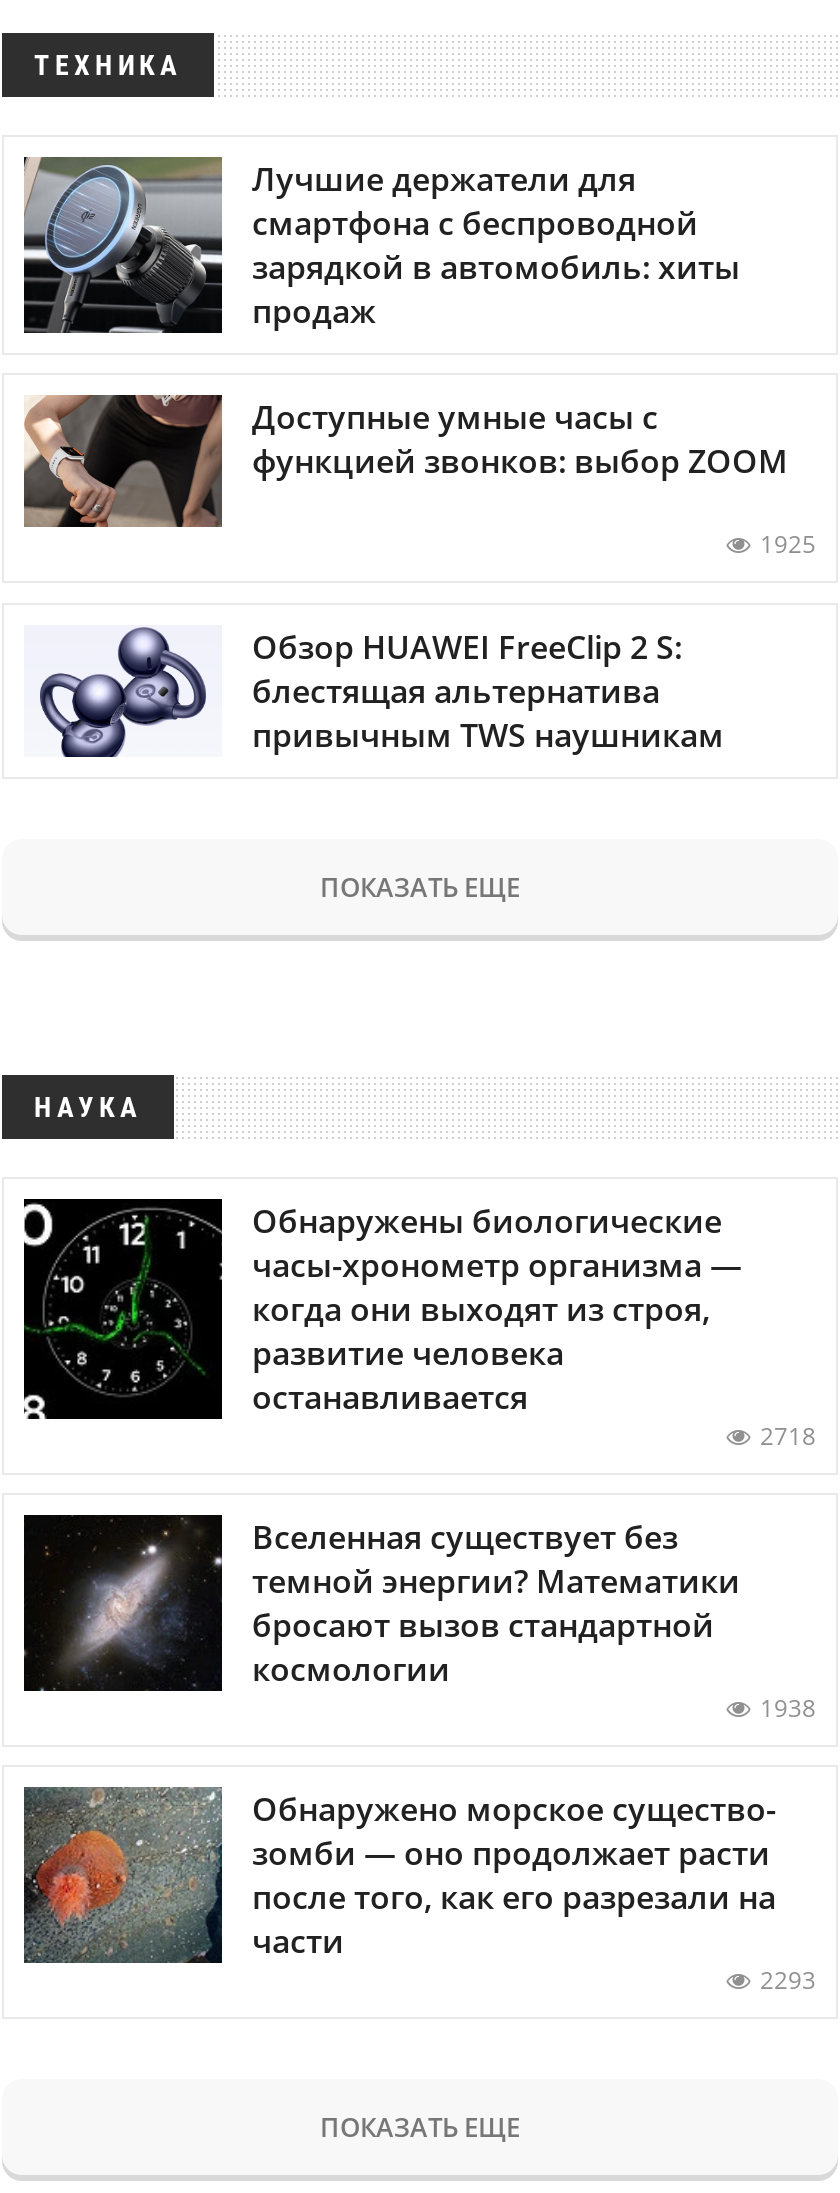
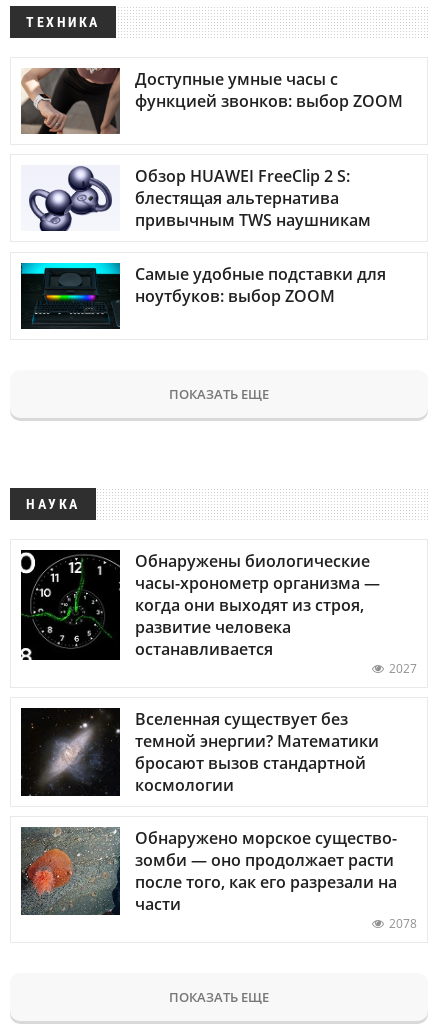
[22,155,740,335] [image] | Лучшие держатели для | смартфона с беспроводной | зарядкой в автомобиль: хиты | продаж -> none
moved [22,391,788,529] -> [20,66,403,135]: [image] | Доступные умные часы с | функцией звонков: выбор ZOOM
[760,528,816,562] 1925 -> none
moved [36,624,724,759] -> [27,165,371,233]: [image] | Обзор HUAWEI FreeClip 2 S: | блестящая альтернатива | привычным TWS наушникам
none -> [20,262,386,330] [image] | Самые удобные подставки для | ноутбуков: выбор ZOOM
[760,1418,816,1452] 2718 -> [389,660,417,677] 2027
[760,1691,816,1725] 1938 -> none
[760,1963,816,1997] 2293 -> [389,915,417,932] 2078

